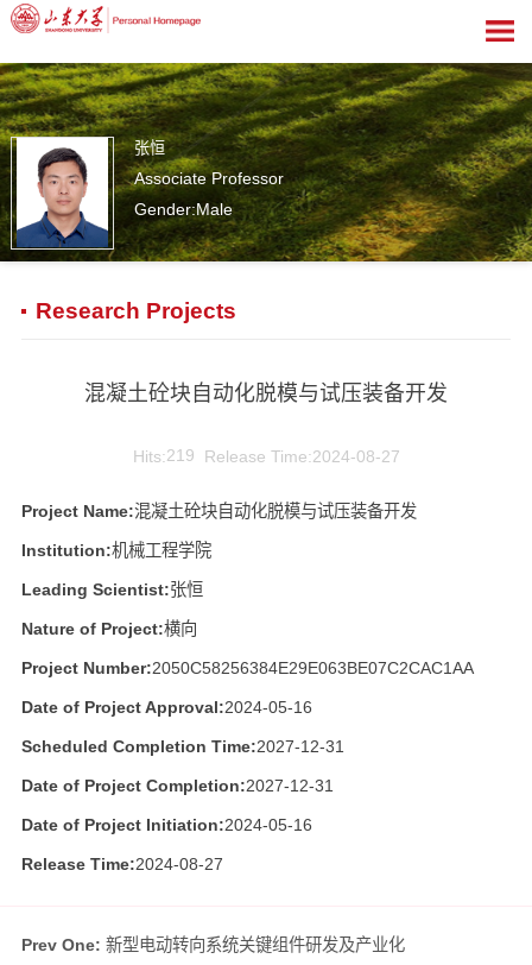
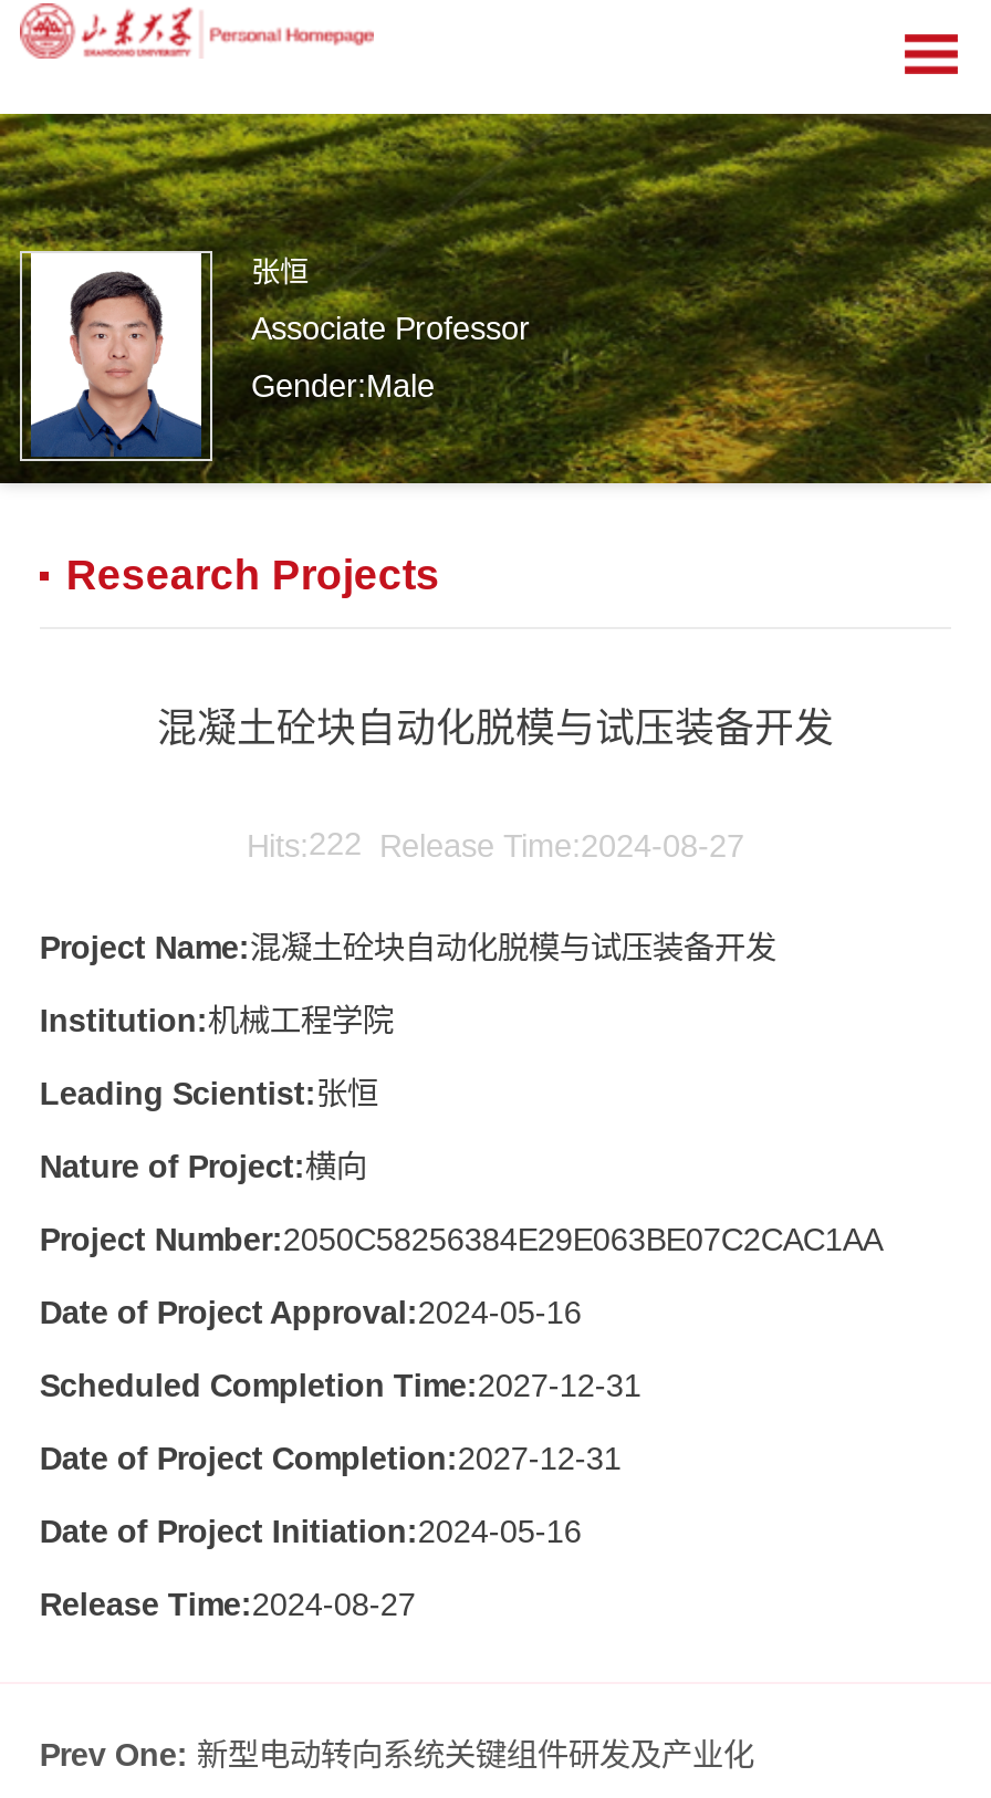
[132,446,400,465] Hits:219 Release Time:2024-08-27 -> [247,827,744,863] Hits:222 Release Time:2024-08-27

